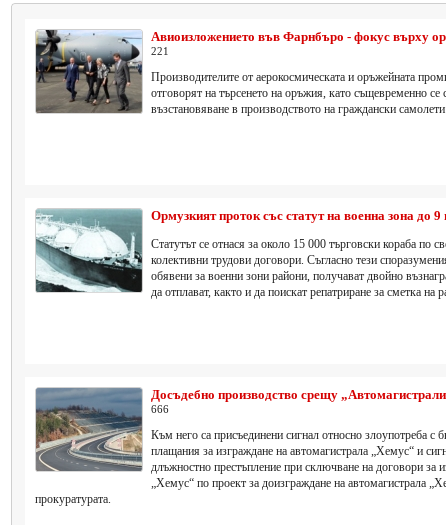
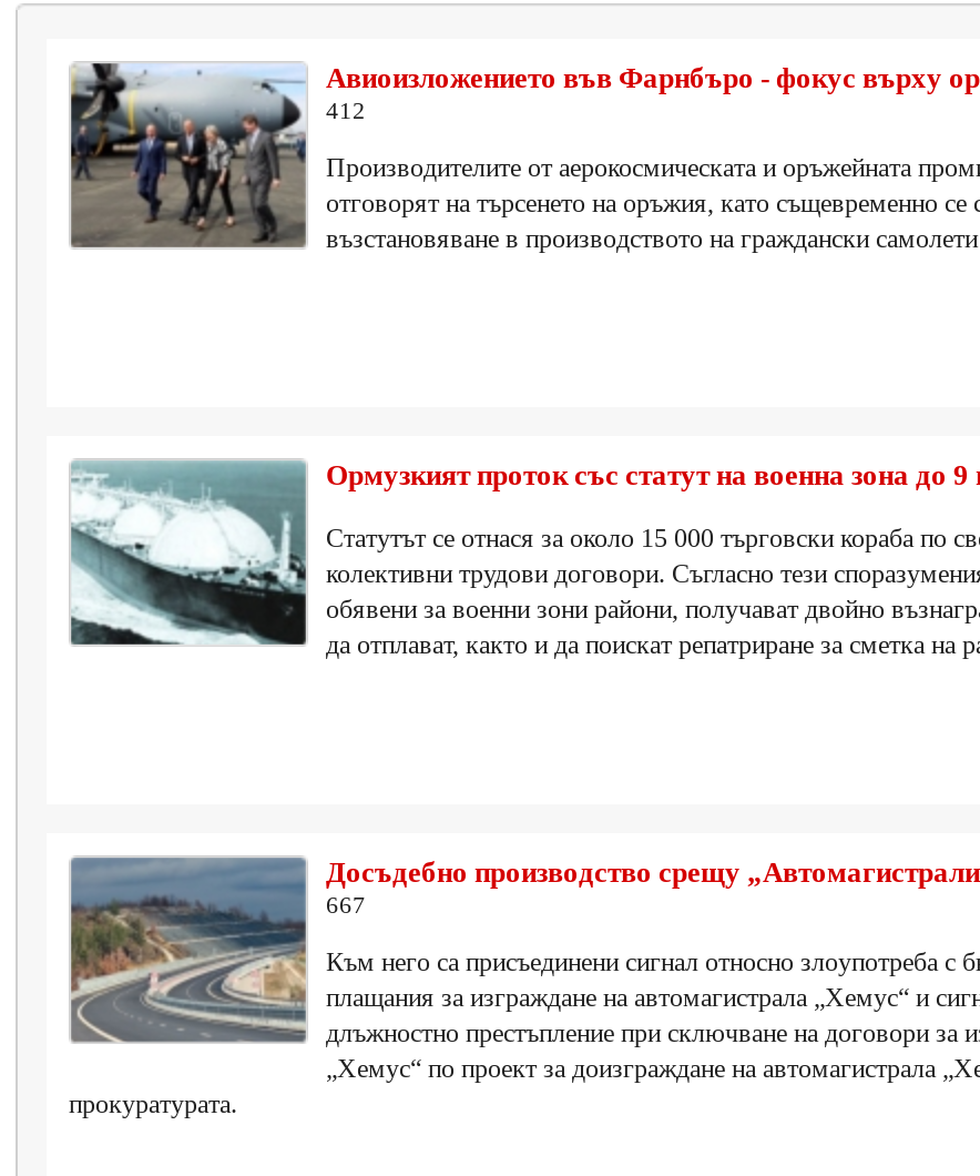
[151,45,169,57] 221 -> [326,97,366,123] 412
[151,403,169,415] 666 -> [326,891,366,918] 667

